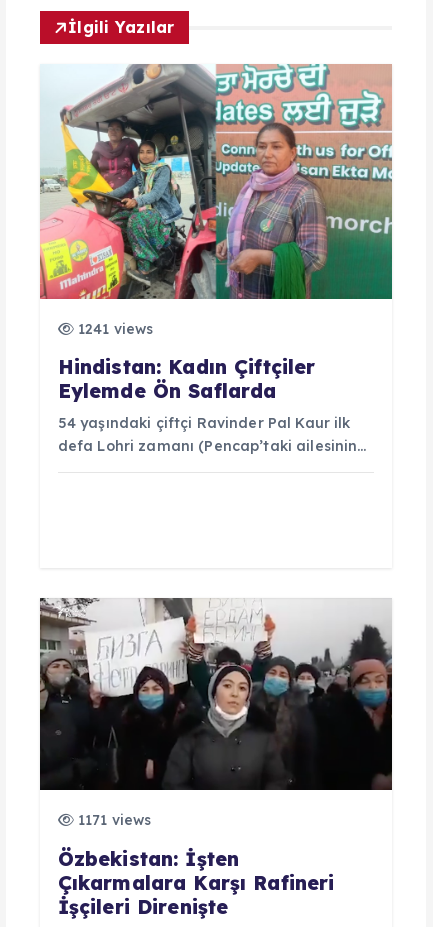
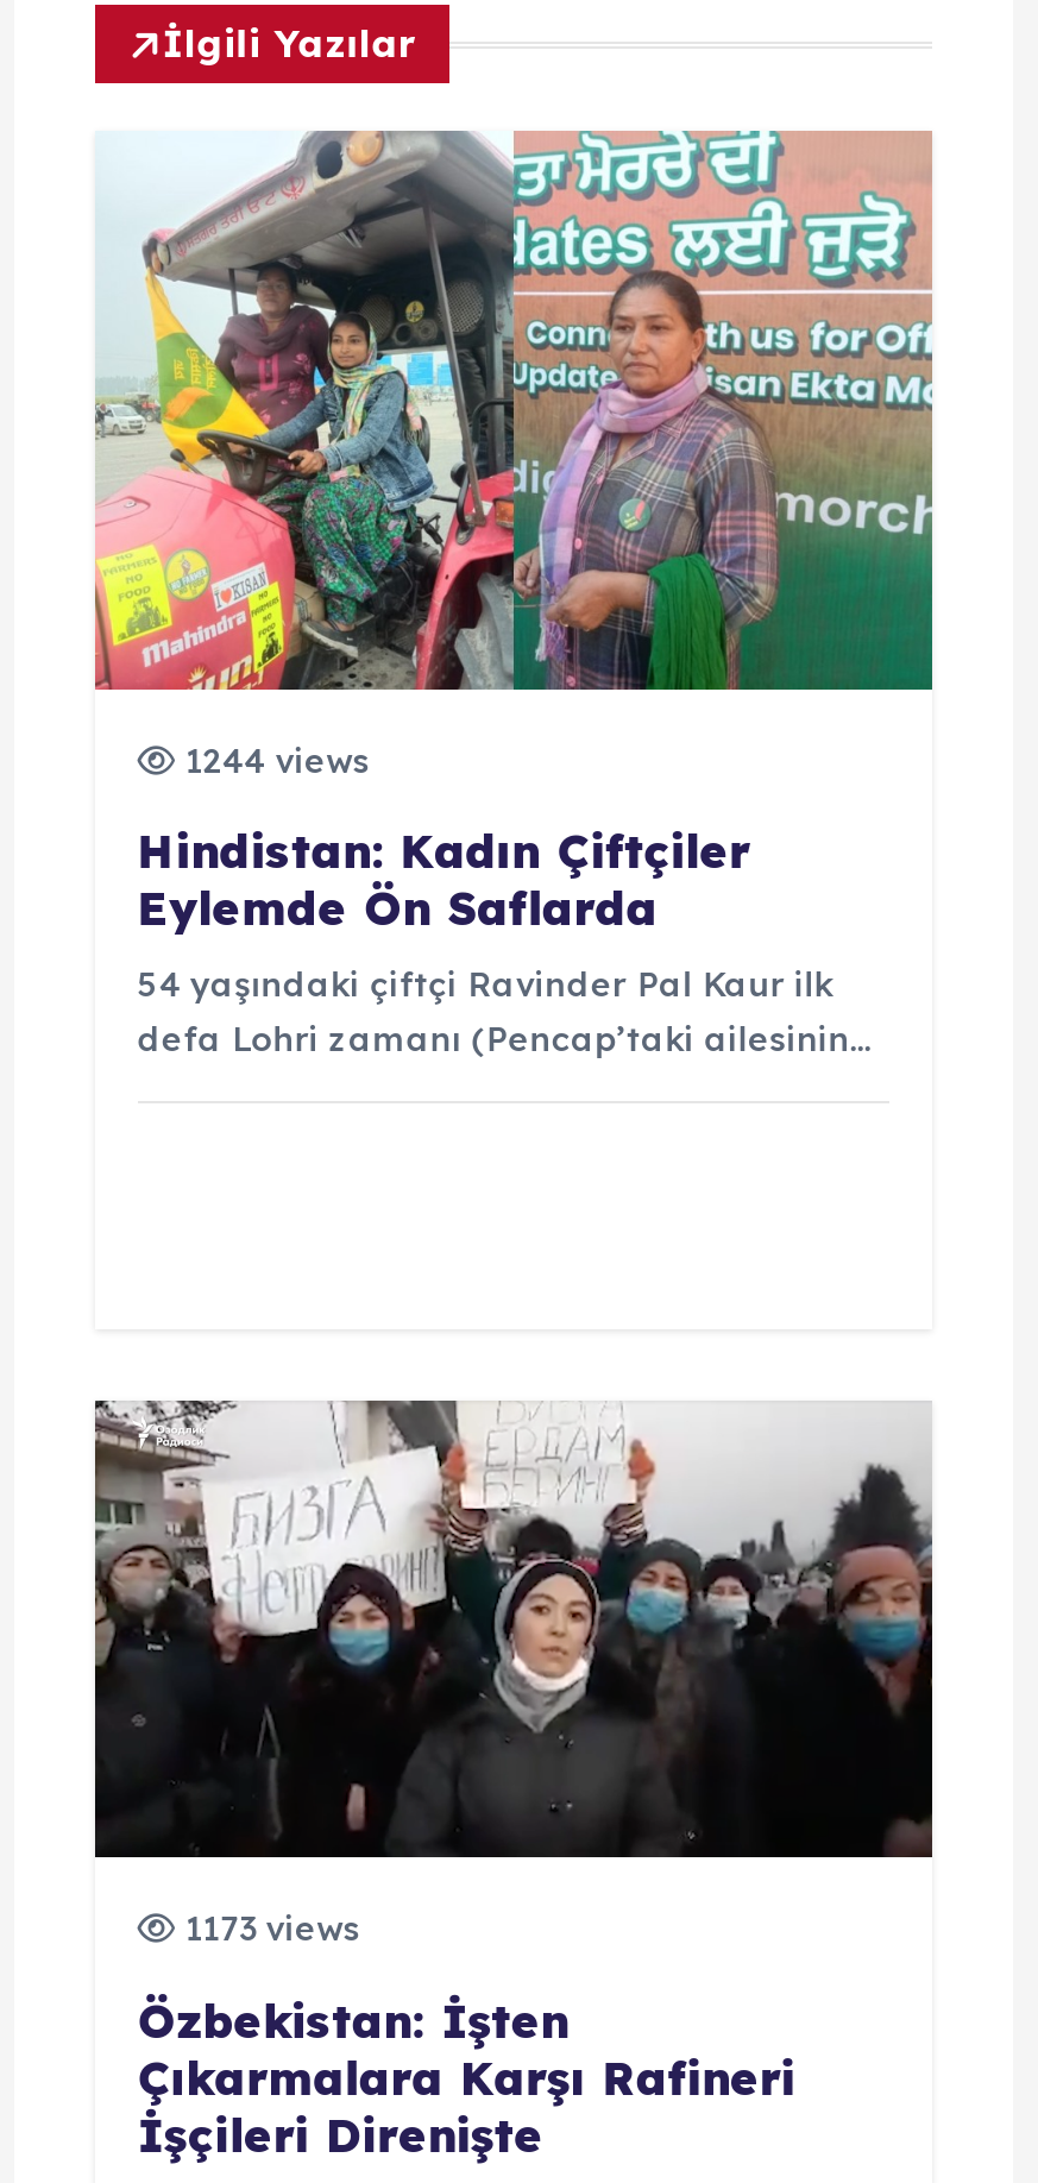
[74,320,153,338] 1241 views -> [176,740,370,783] 1244 views
[74,811,151,829] 1171 views -> [176,1908,360,1951] 1173 views

